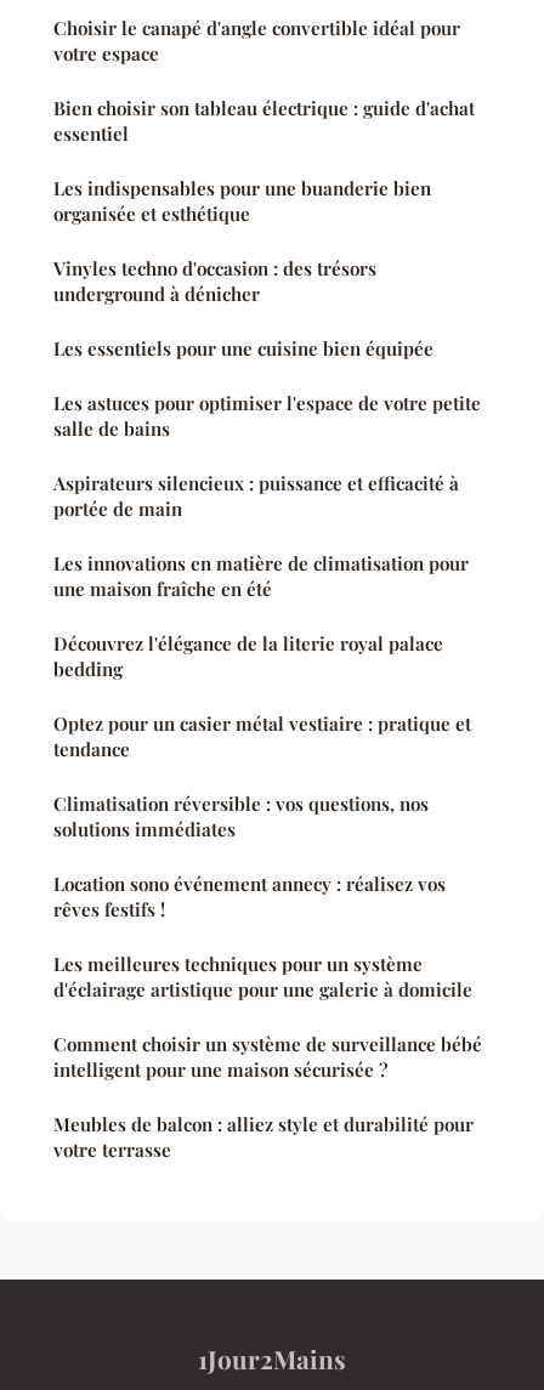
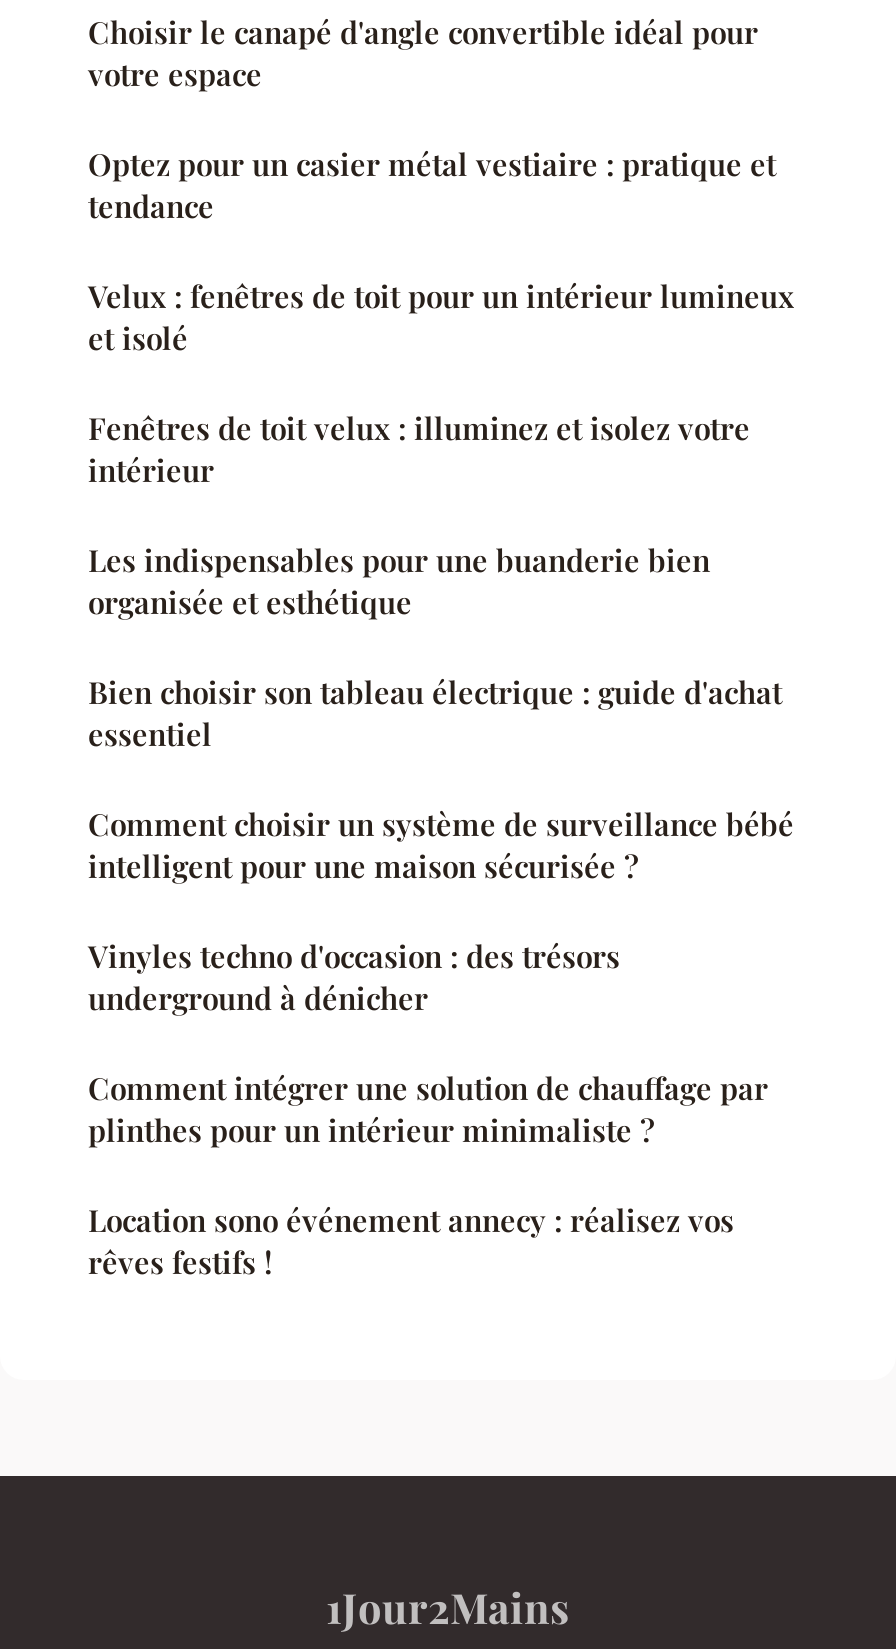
none -> [88,277,794,491] Velux : fenêtres de toit pour un intérieur lumineux | et isolé | Fenêtres de toit velux : illuminez et isolez votre | intérieur
moved [53,96,475,146] -> [88,673,782,755]: Bien choisir son tableau électrique : guide d'achat | essentiel
moved [53,176,431,226] -> [88,541,710,623]: Les indispensables pour une buanderie bien | organisée et esthétique
moved [53,256,376,306] -> [88,937,620,1019]: Vinyles techno d'occasion : des trésors | underground à dénicher
[53,336,481,841] Les essentiels pour une cuisine bien équipée | Les astuces pour optimiser l'espace de votre petite | salle de bains | Aspirateurs silencieux : puissance et efficacité à | portée de main | Les innovations en matière de climatisation pour | une maison fraîche en été | Découvrez l'élégance de la literie royal palace | bedding | Climatisation réversible : vos questions, nos | solutions immédiates -> [88,1069,768,1151] Comment intégrer une solution de chauffage par | plinthes pour un intérieur minimaliste ?
moved [53,711,471,761] -> [88,145,776,227]: Optez pour un casier métal vestiaire : pratique et | tendance
[53,952,474,1162] Les meilleures techniques pour un système | d'éclairage artistique pour une galerie à domicile | Meubles de balcon : alliez style et durabilité pour | votre terrasse -> none
moved [53,1032,482,1082] -> [88,805,794,887]: Comment choisir un système de surveillance bébé | intelligent pour une maison sécurisée ?

